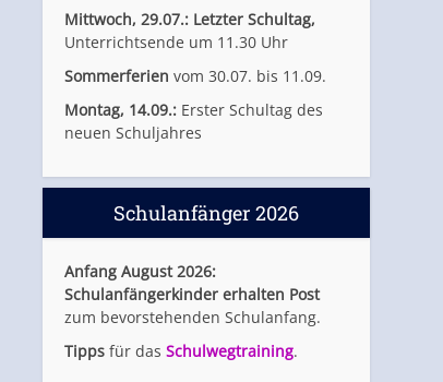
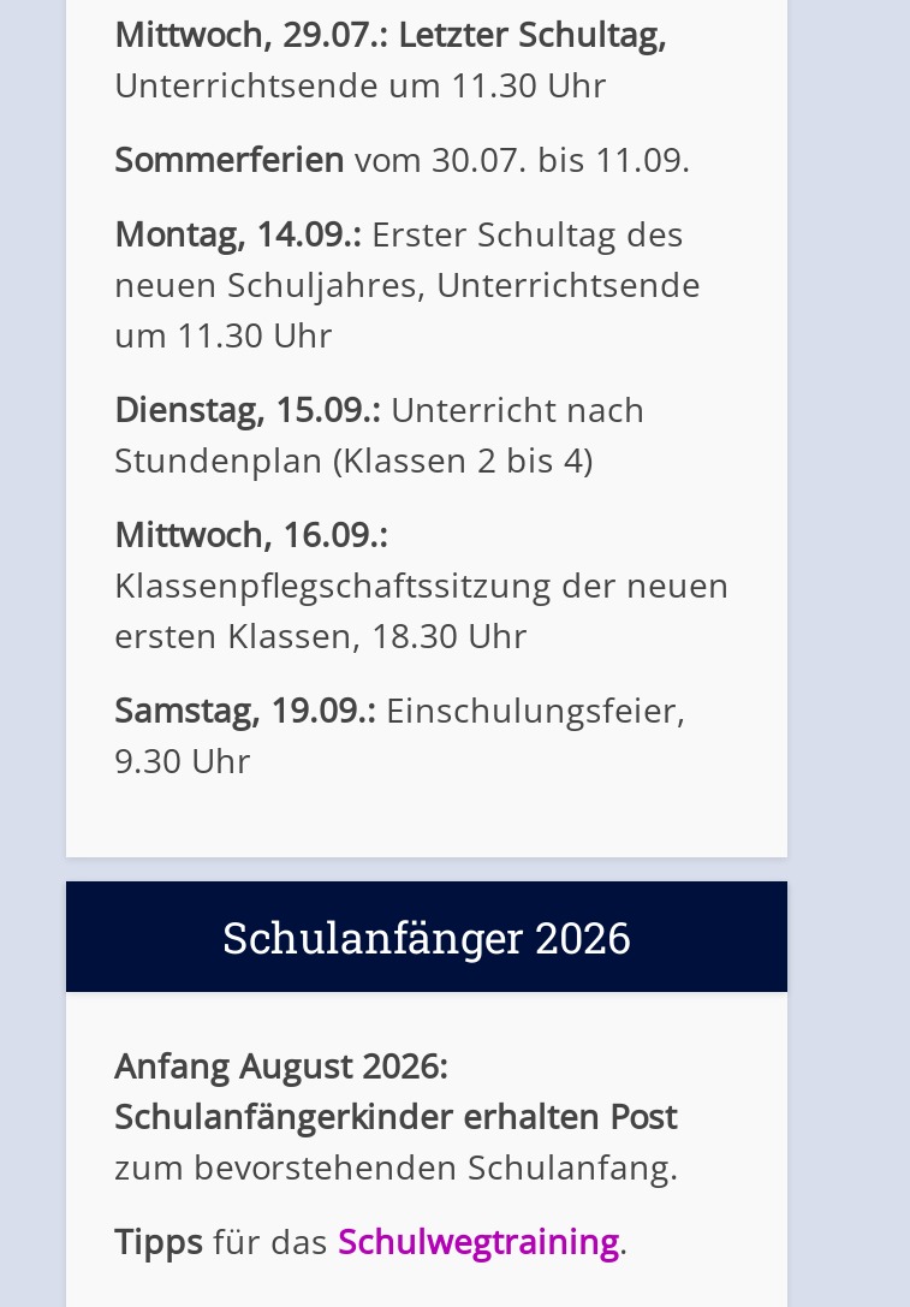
[64,122,202,143] neuen Schuljahres -> [114,261,730,783] neuen Schuljahres, Unterrichtsende | um 11.30 Uhr | Dienstag, 15.09.: Unterricht nach | Stundenplan (Klassen 2 bis 4) | Mittwoch, 16.09.: | Klassenpflegschaftssitzung der neuen | ersten Klassen, 18.30 Uhr | Samstag, 19.09.: Einschulungsfeier, | 9.30 Uhr

